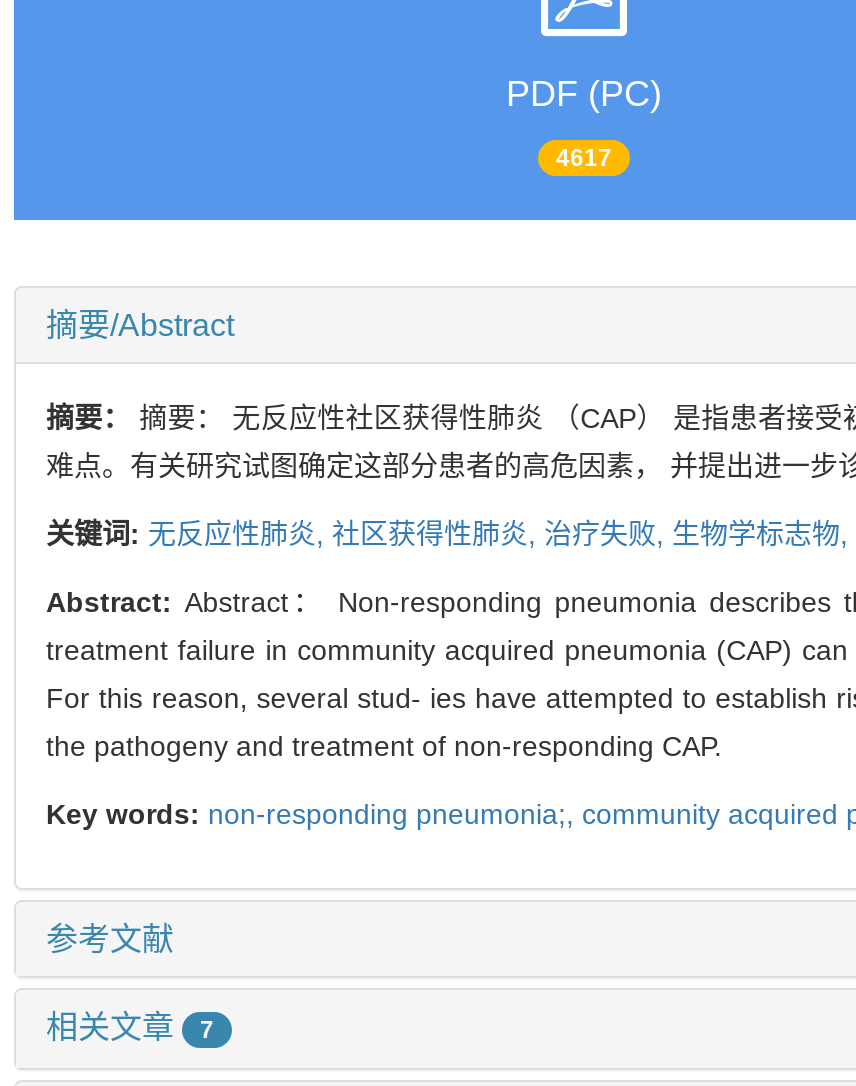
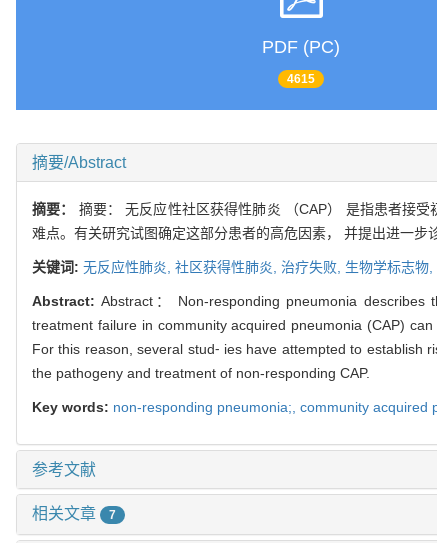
[556,144,612,172] 4617 -> [287,72,315,86] 4615

